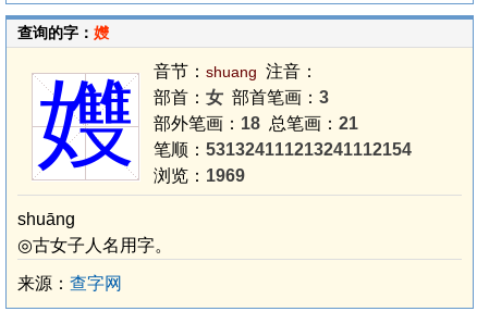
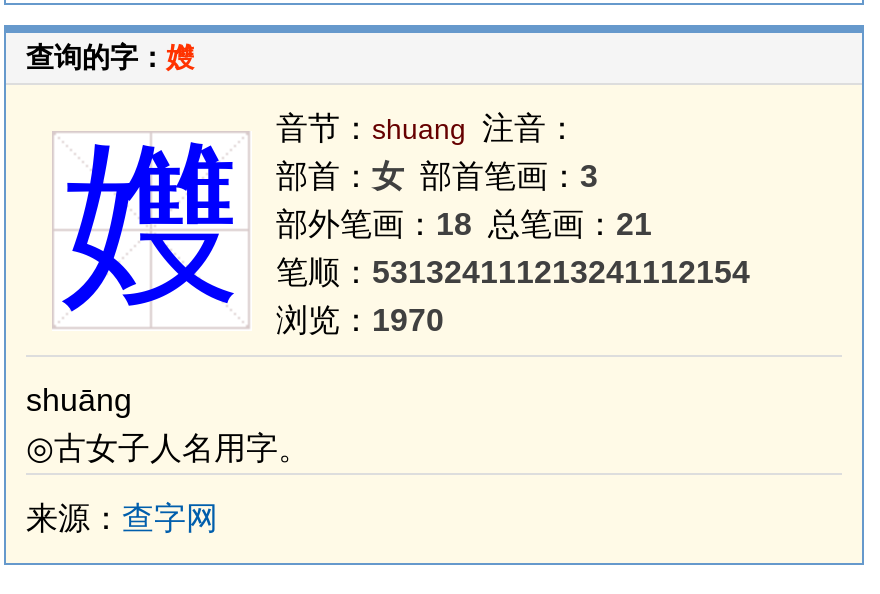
[154,166,245,185] 浏览：1969 -> [276,303,444,337] 浏览：1970

